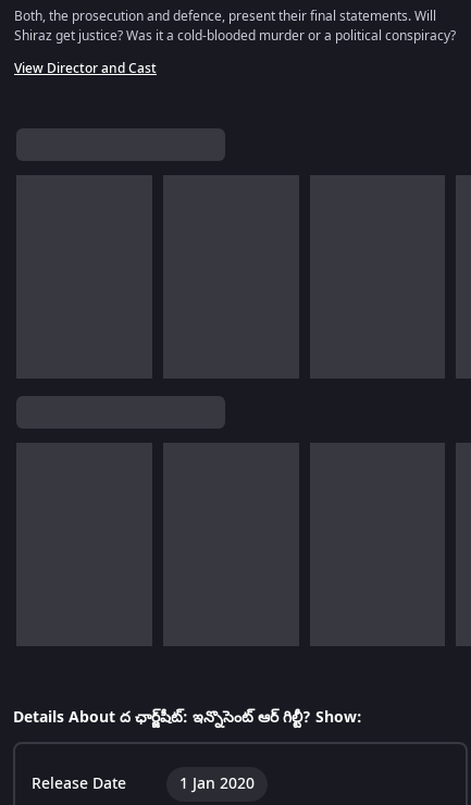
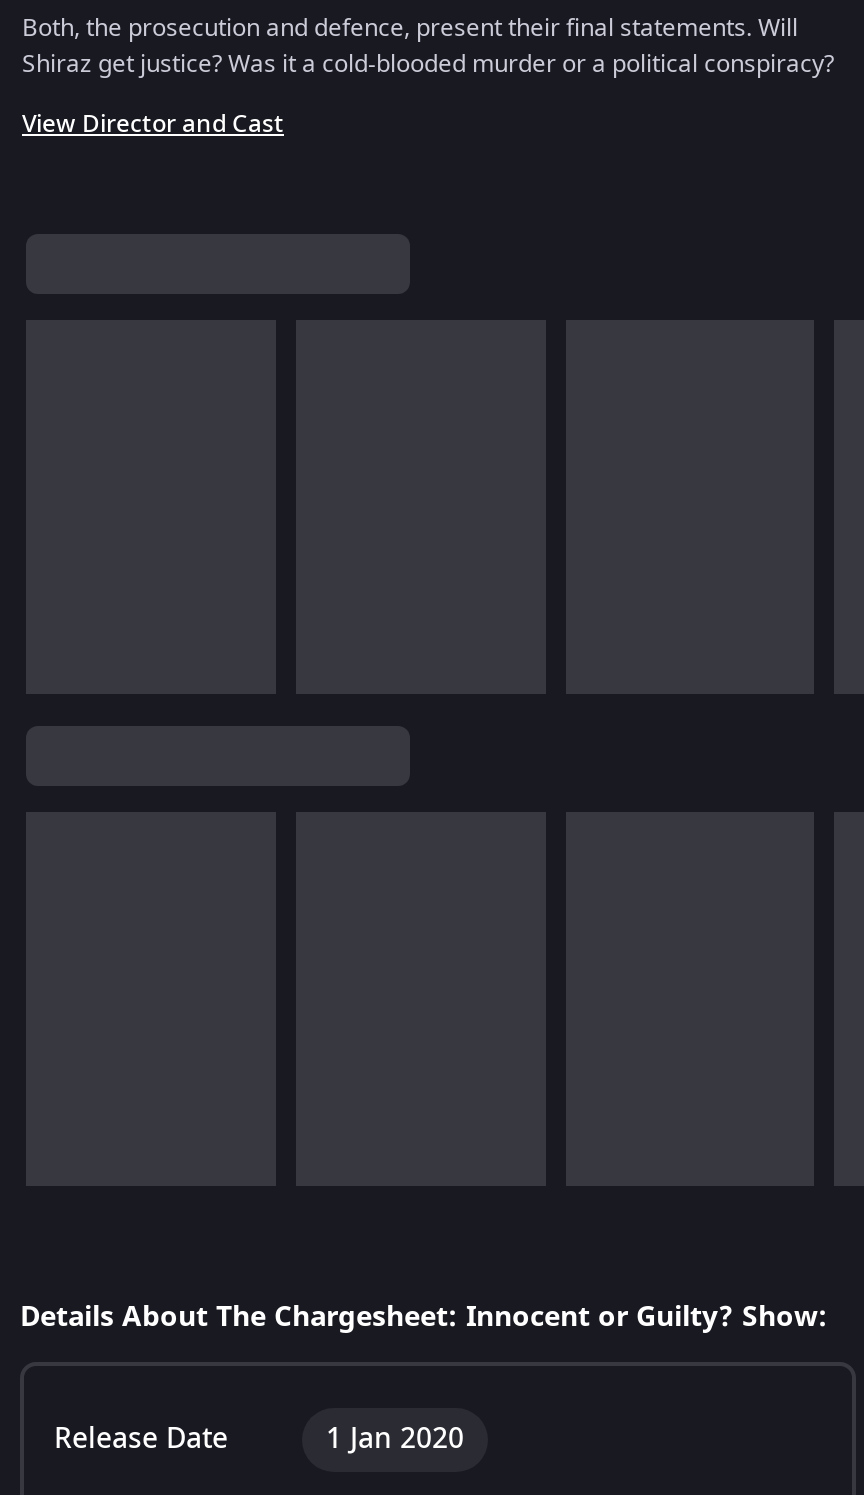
[13,706,362,729] Details About ద ఛార్జ్‌షీట్: ఇన్నొసెంట్ ఆర్ గిల్టీ? Show: -> [20,1297,828,1339] Details About The Chargesheet: Innocent or Guilty? Show:

